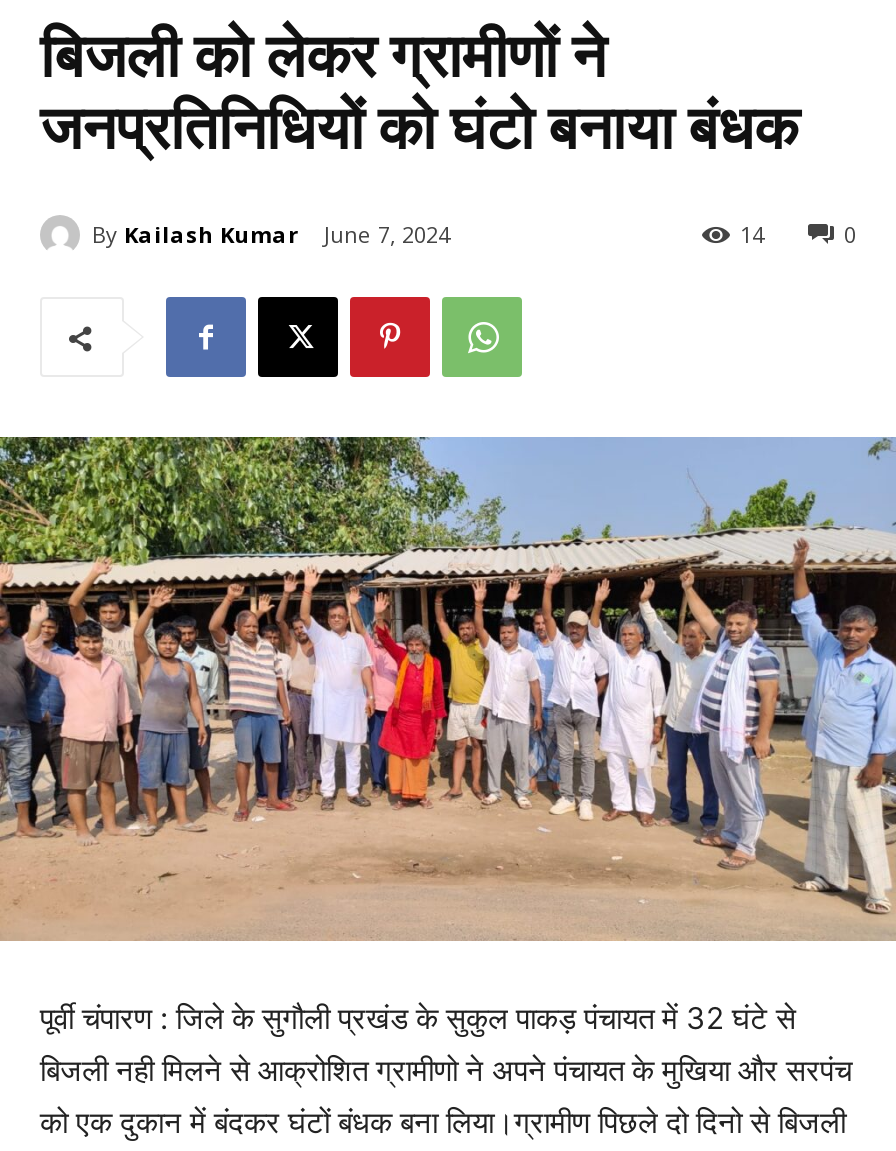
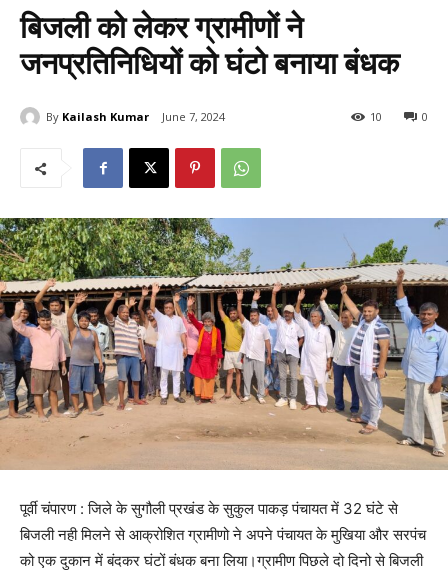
[740,219,764,249] 14 -> [370,109,382,124] 10

